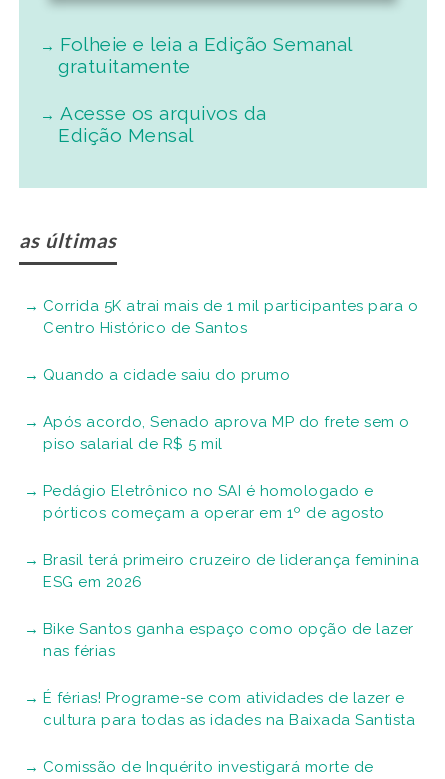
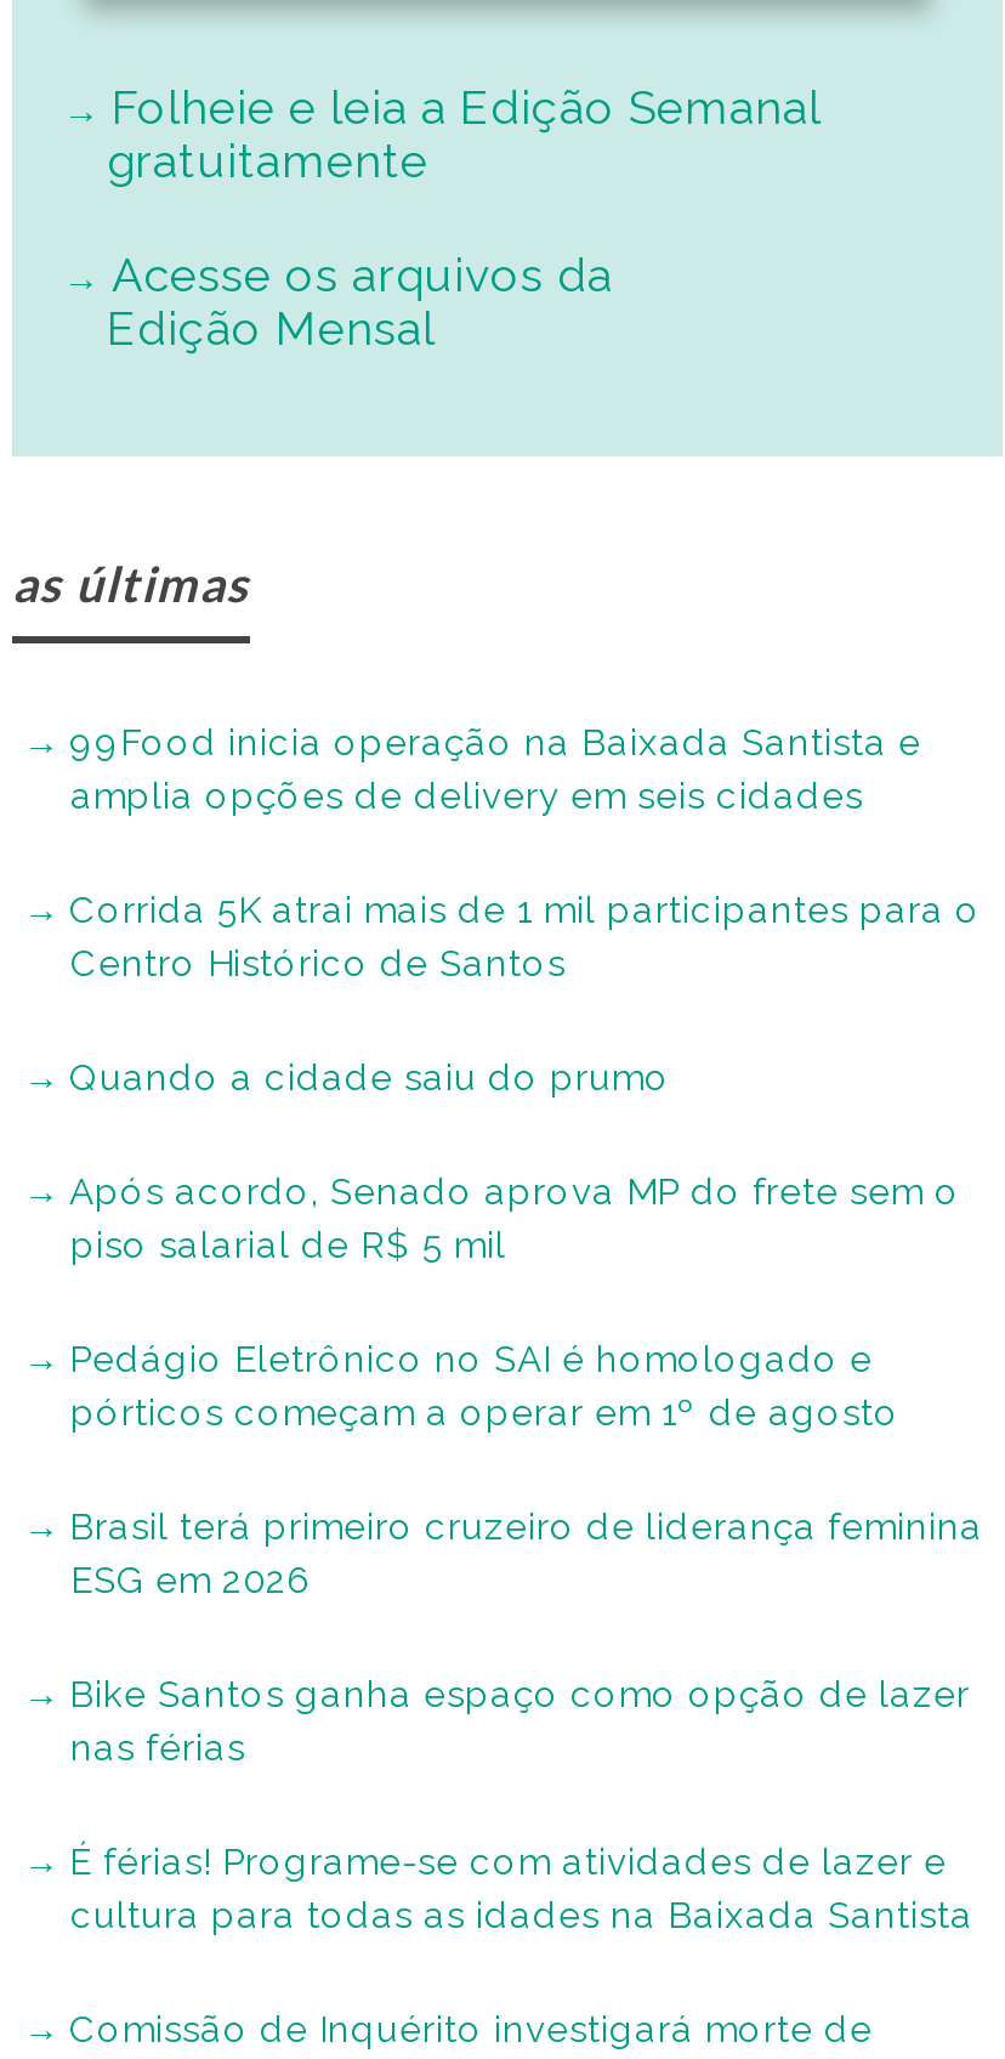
none -> [69,722,921,819] 99Food inicia operação na Baixada Santista e | amplia opções de delivery em seis cidades

